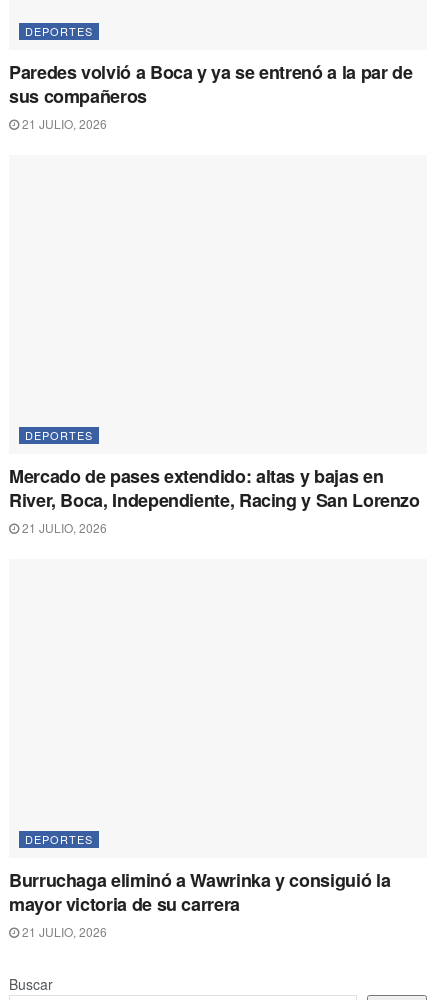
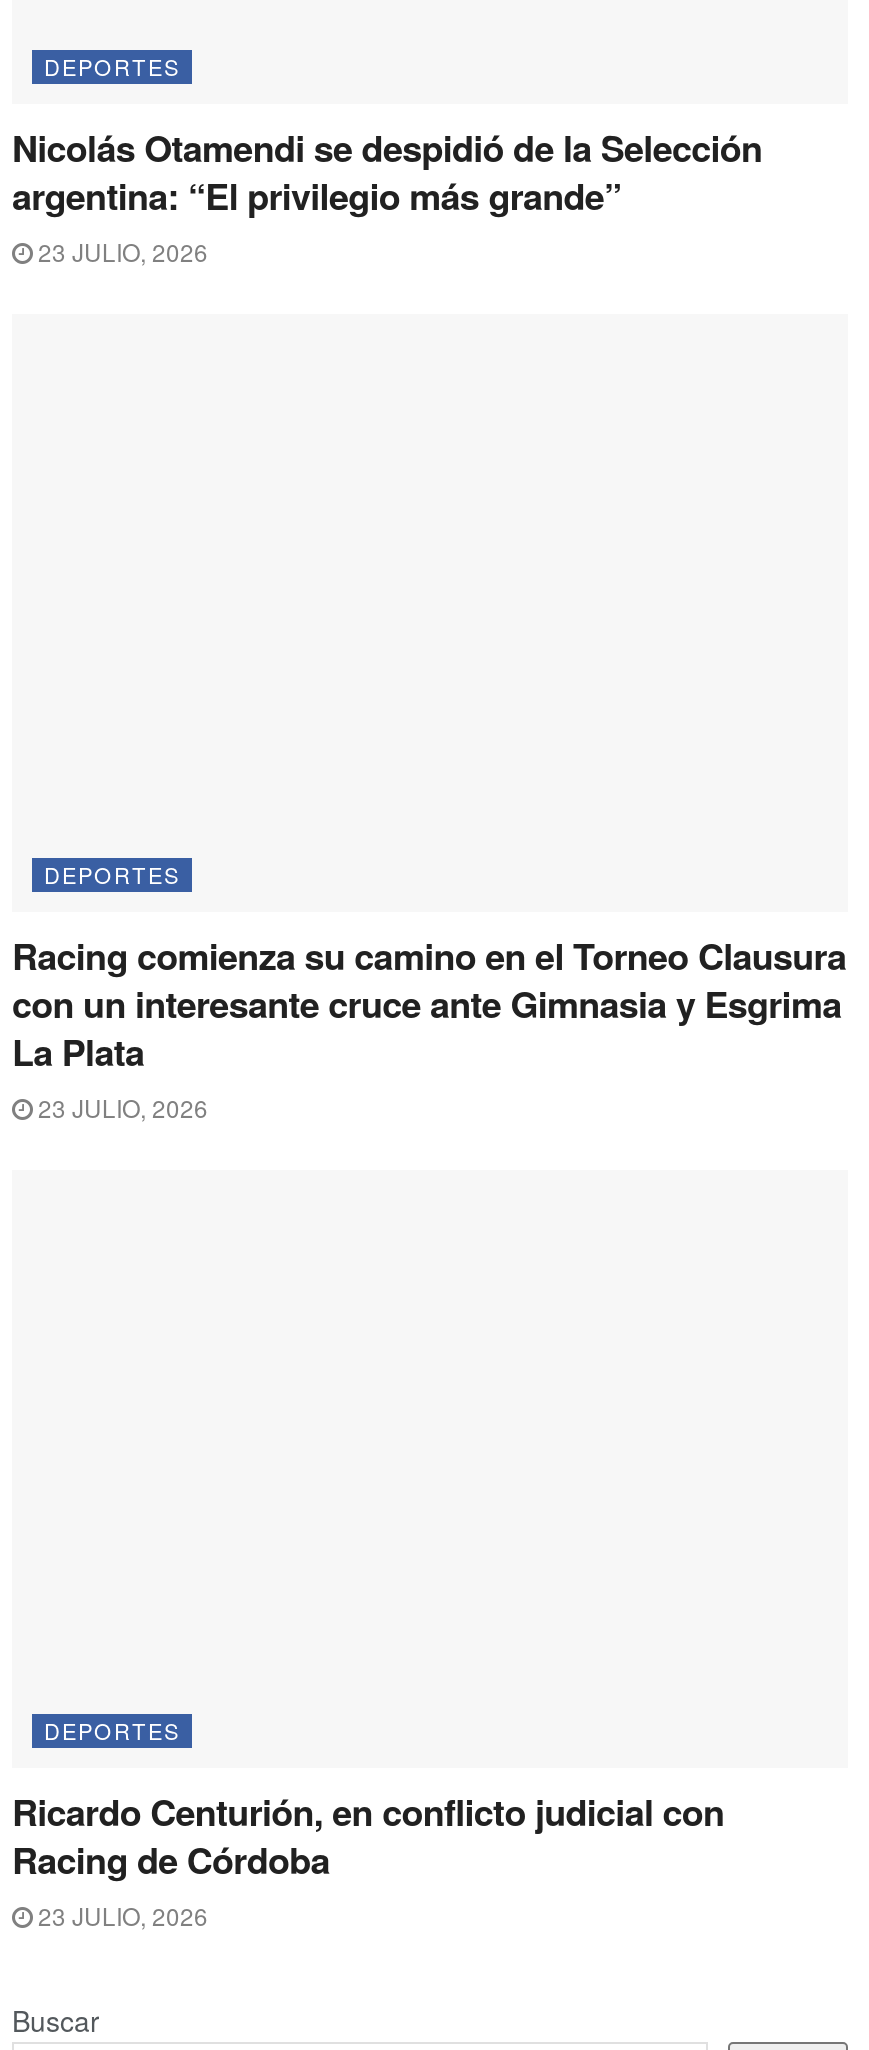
[9,59,412,132] Paredes volvió a Boca y ya se entrenó a la par de | sus compañeros | 21 JULIO, 2026 -> [12,122,762,268] Nicolás Otamendi se despidió de la Selección | argentina: “El privilegio más grande” | 23 JULIO, 2026
[9,463,420,536] Mercado de pases extendido: altas y bajas en | River, Boca, Independiente, Racing y San Lorenzo | 21 JULIO, 2026 -> [12,930,846,1124] Racing comienza su camino en el Torneo Clausura | con un interesante cruce ante Gimnasia y Esgrima | La Plata | 23 JULIO, 2026
[9,867,390,940] Burruchaga eliminó a Wawrinka y consiguió la | mayor victoria de su carrera | 21 JULIO, 2026 -> [12,1786,724,1932] Ricardo Centurión, en conflicto judicial con | Racing de Córdoba | 23 JULIO, 2026

